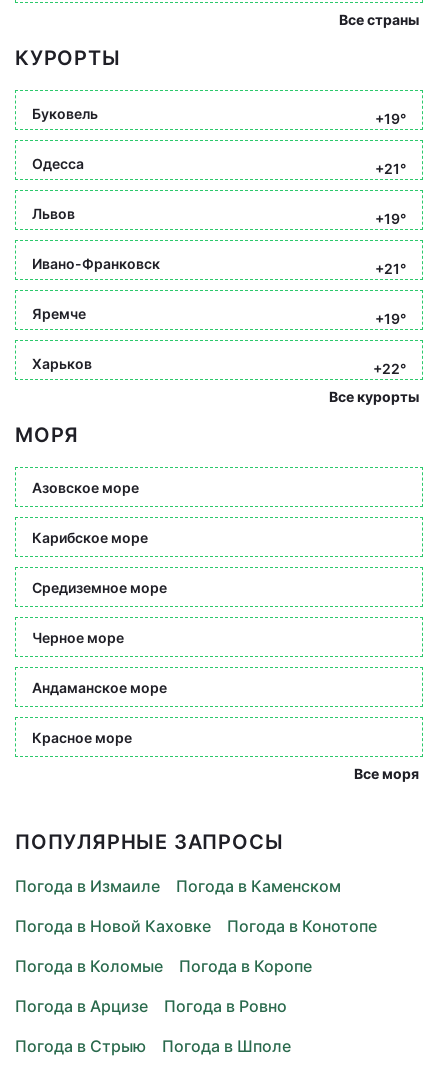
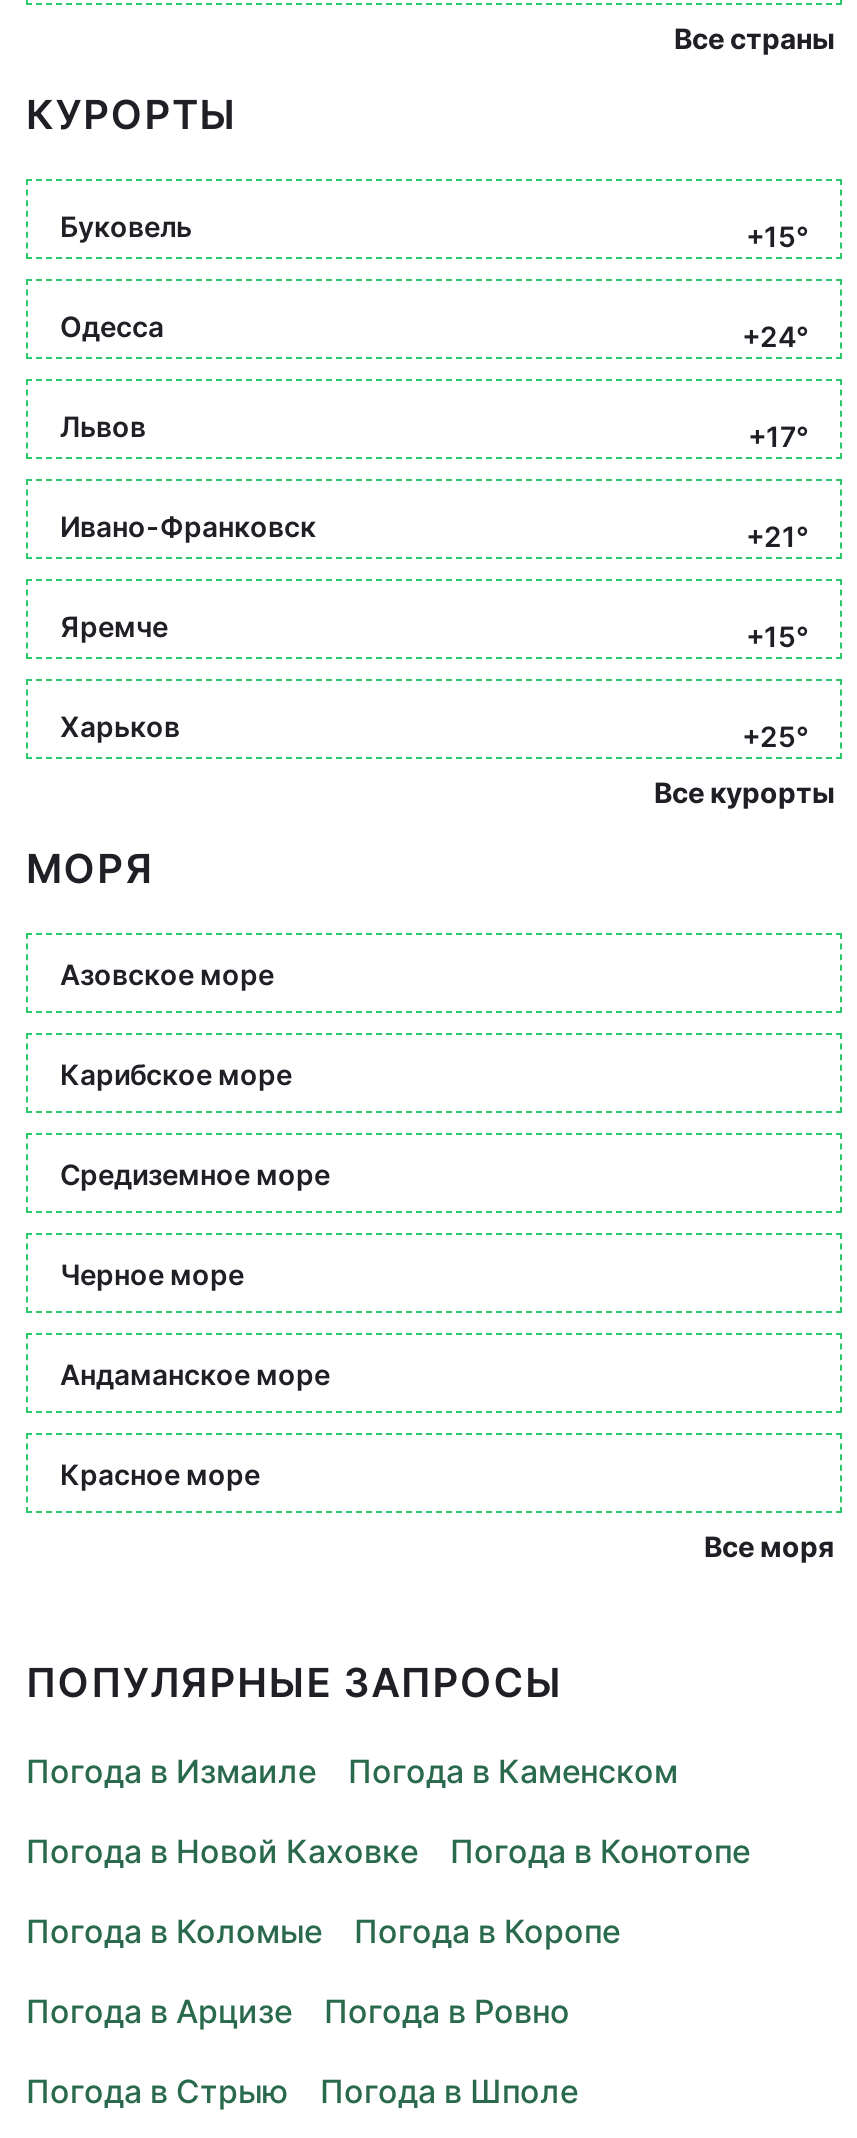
[375,110,406,127] +19° -> [746,219,808,253] +15°
[375,160,406,177] +21° -> [742,319,808,353] +24°
[375,210,406,227] +19° -> [748,419,808,453] +17°
[375,310,406,327] +19° -> [746,619,808,653] +15°
[373,360,406,377] +22° -> [742,719,808,753] +25°

